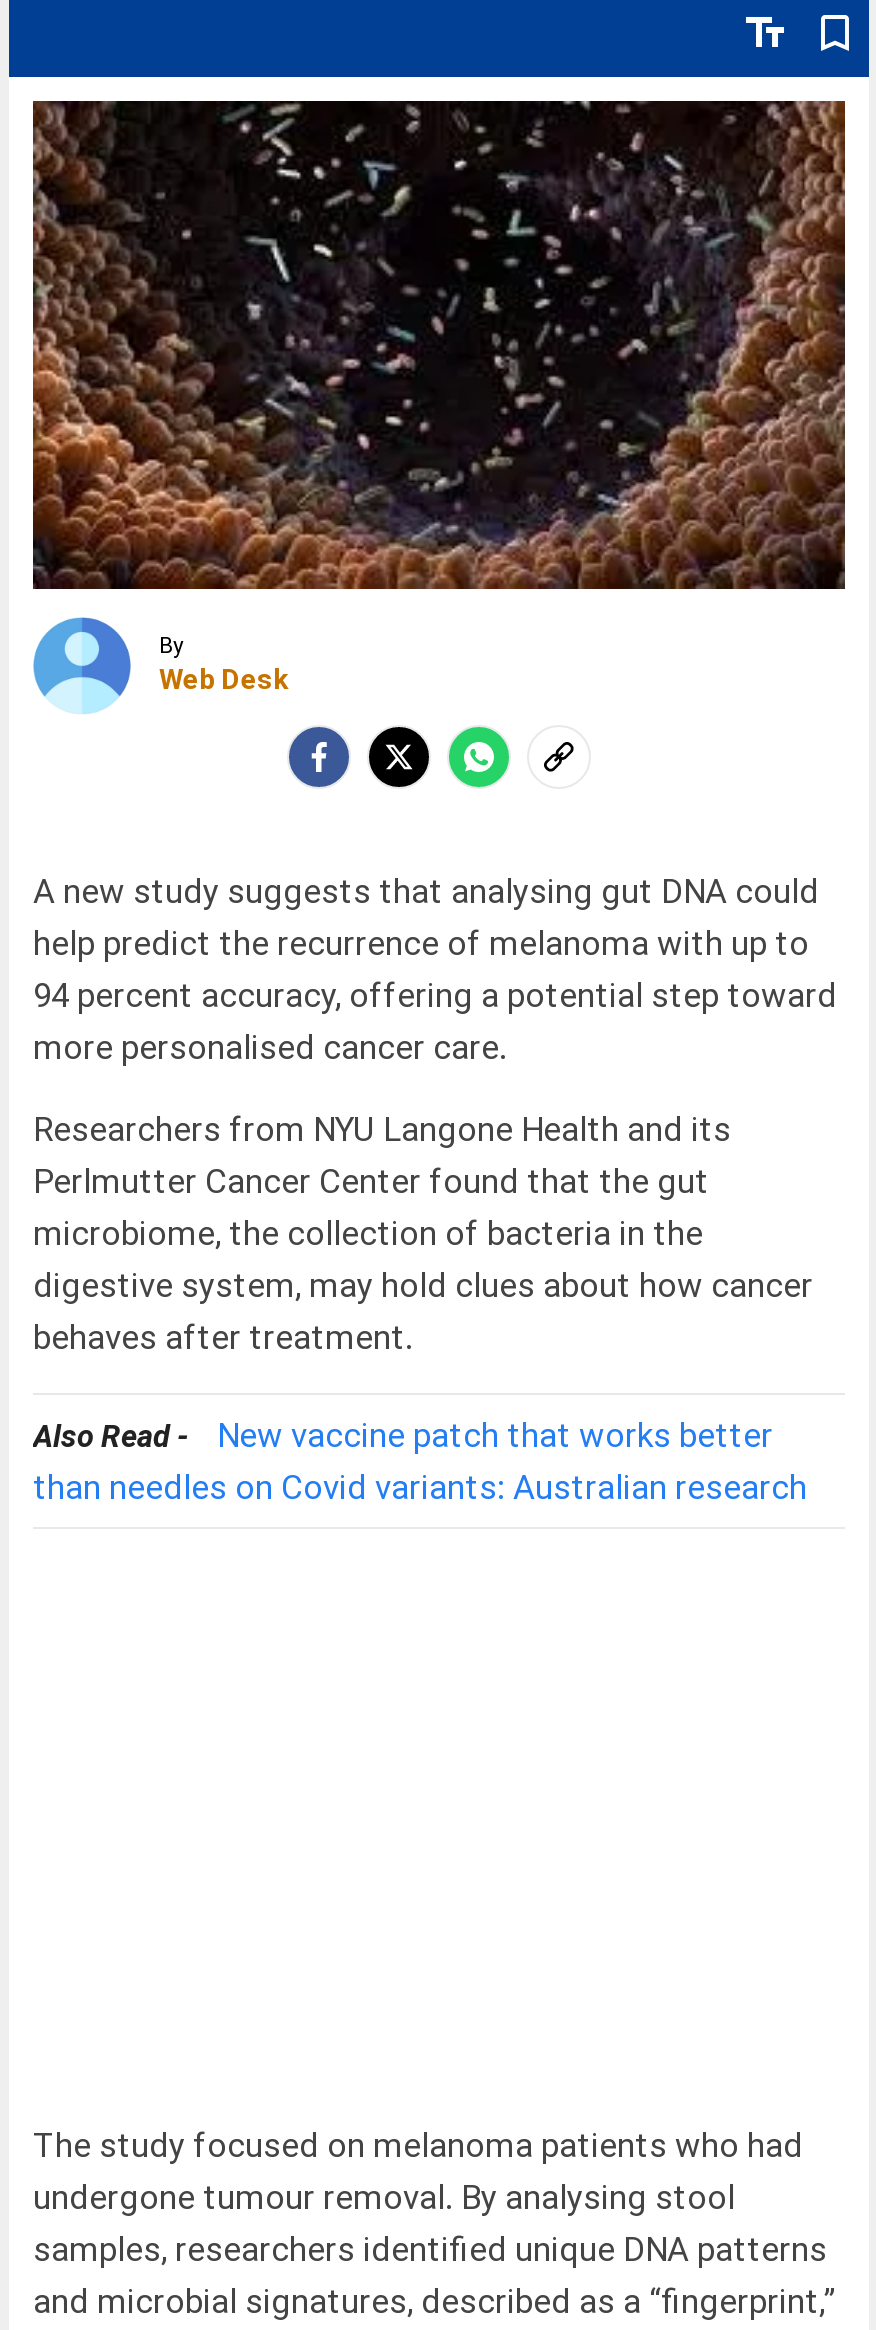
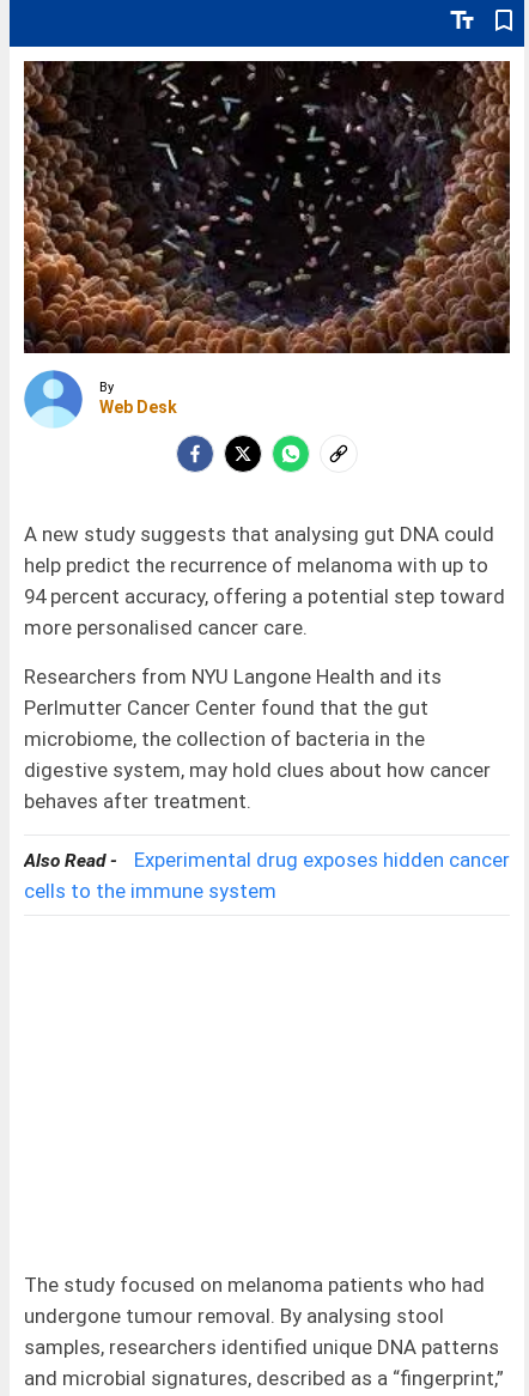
[33,1415,807,1507] Also Read - New vaccine patch that works better | than needles on Covid variants: Australian research -> [24,848,510,903] Also Read - Experimental drug exposes hidden cancer | cells to the immune system

